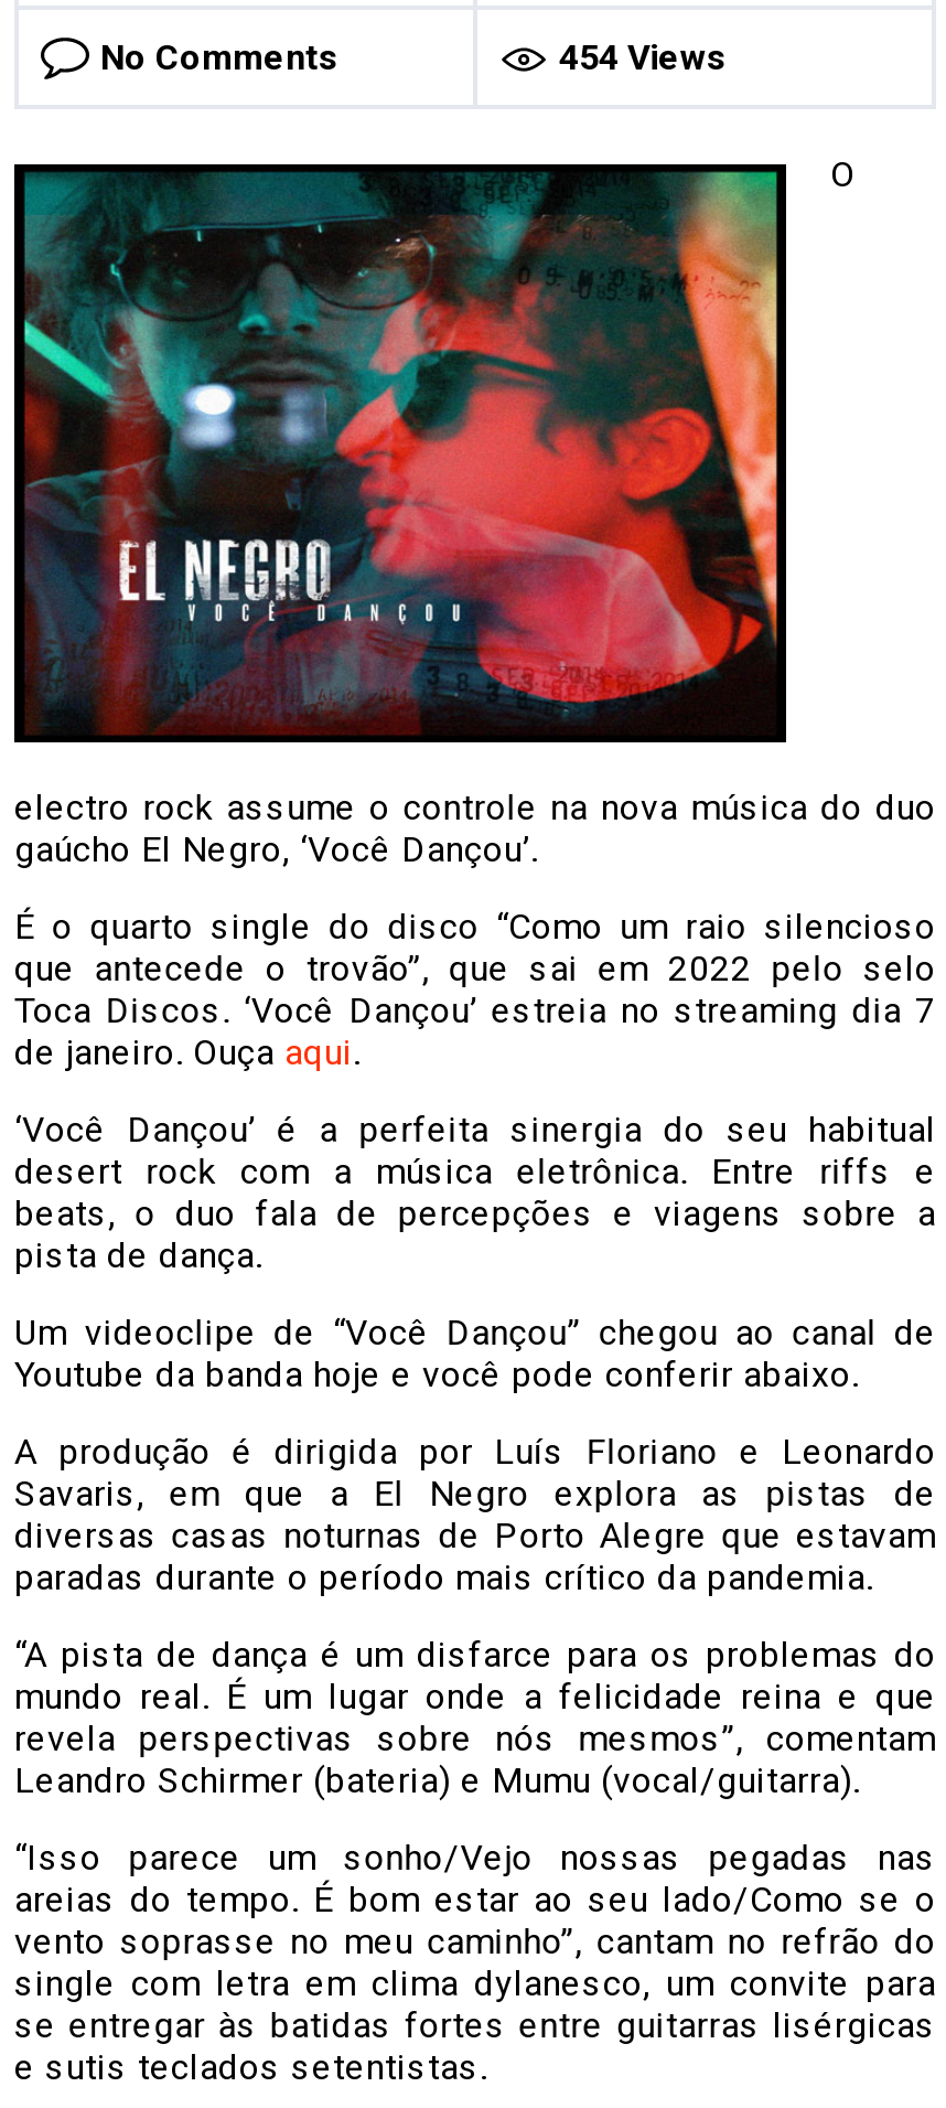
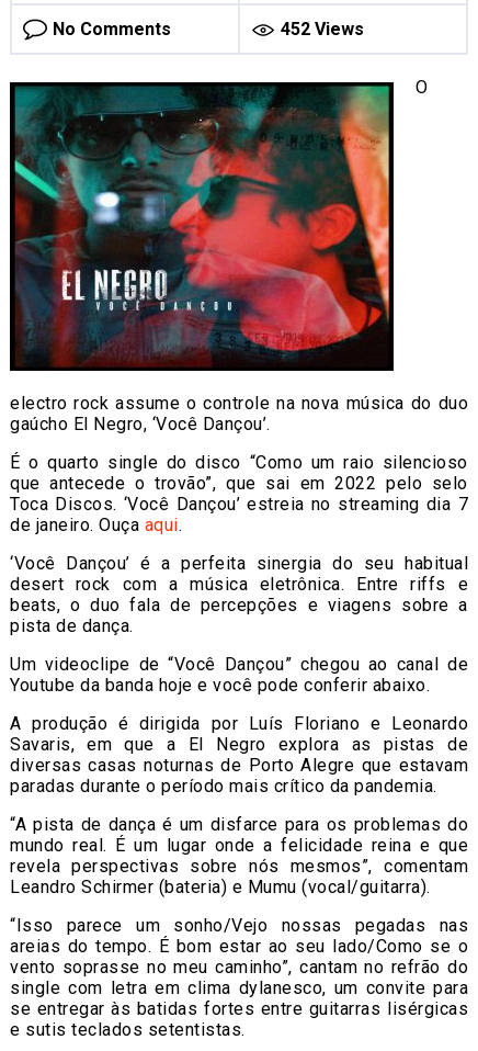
[559,37,727,79] 454 Views -> [281,19,364,40] 452 Views

